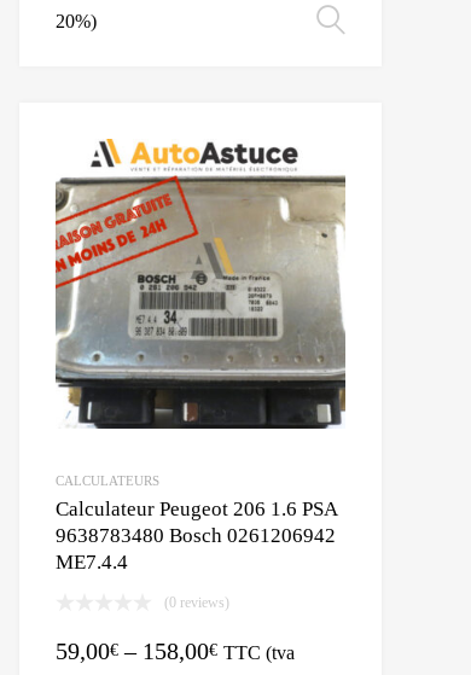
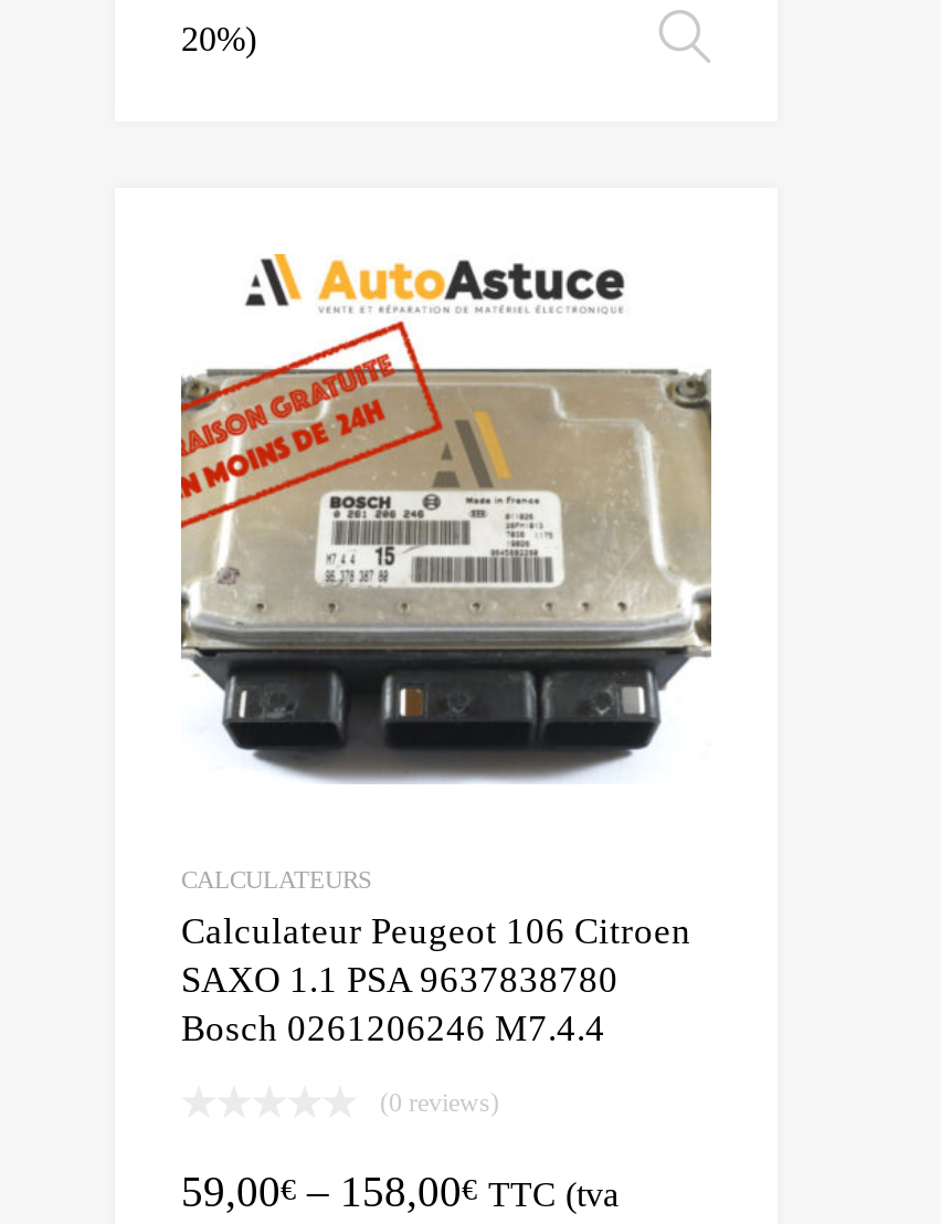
[54,175,347,430] [image] -> [179,323,713,784] [image]
[56,497,337,573] Calculateur Peugeot 206 1.6 PSA | 9638783480 Bosch 0261206942 | ME7.4.4 -> [181,909,691,1049] Calculateur Peugeot 106 Citroen | SAXO 1.1 PSA 9637838780 | Bosch 0261206246 M7.4.4

